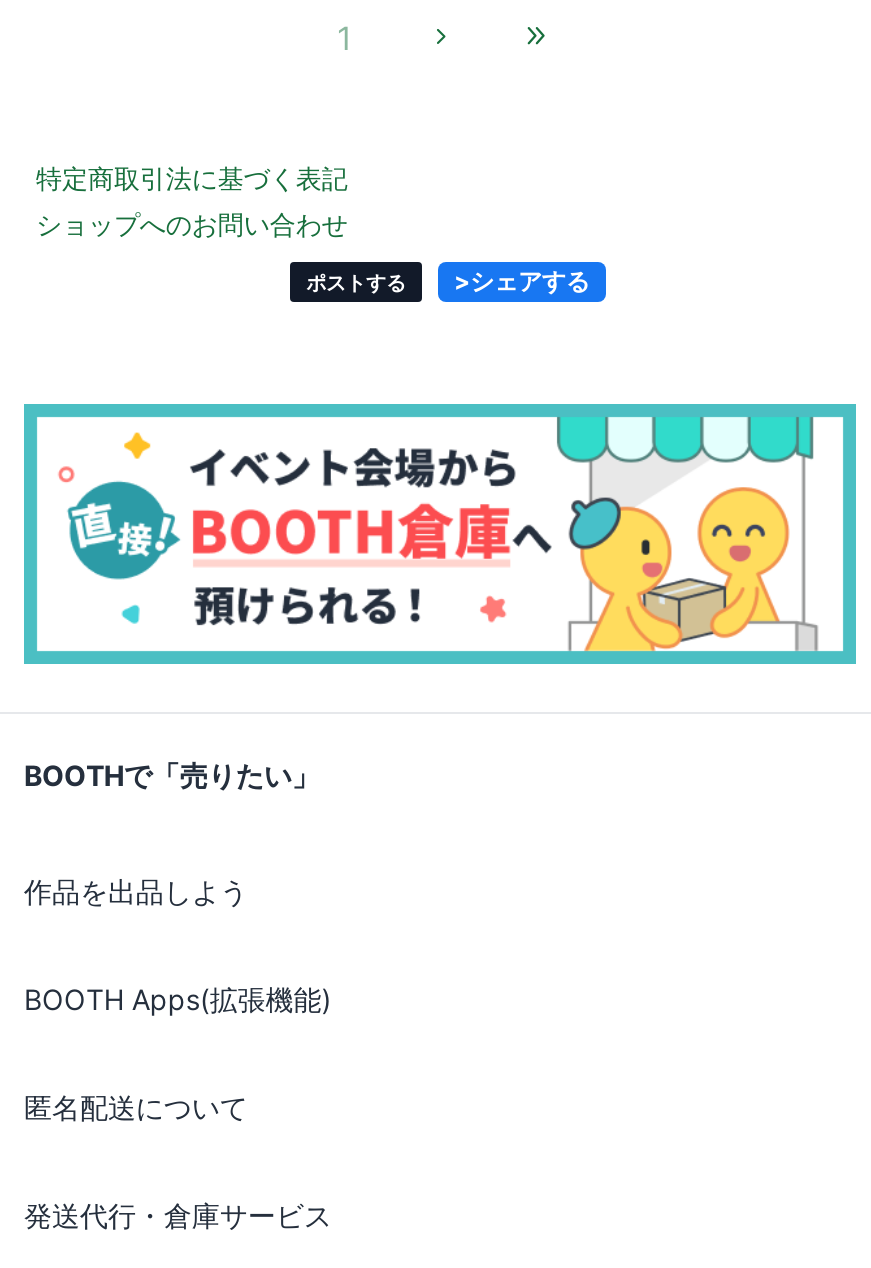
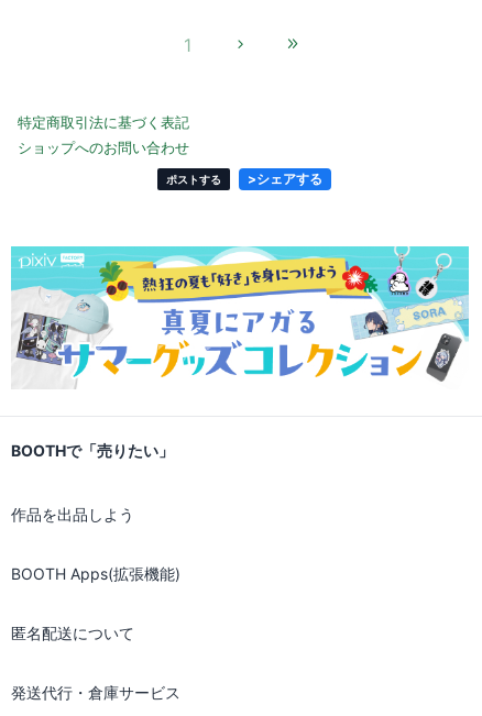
[22,404,858,666] [image] -> [11,246,469,389] [image]

